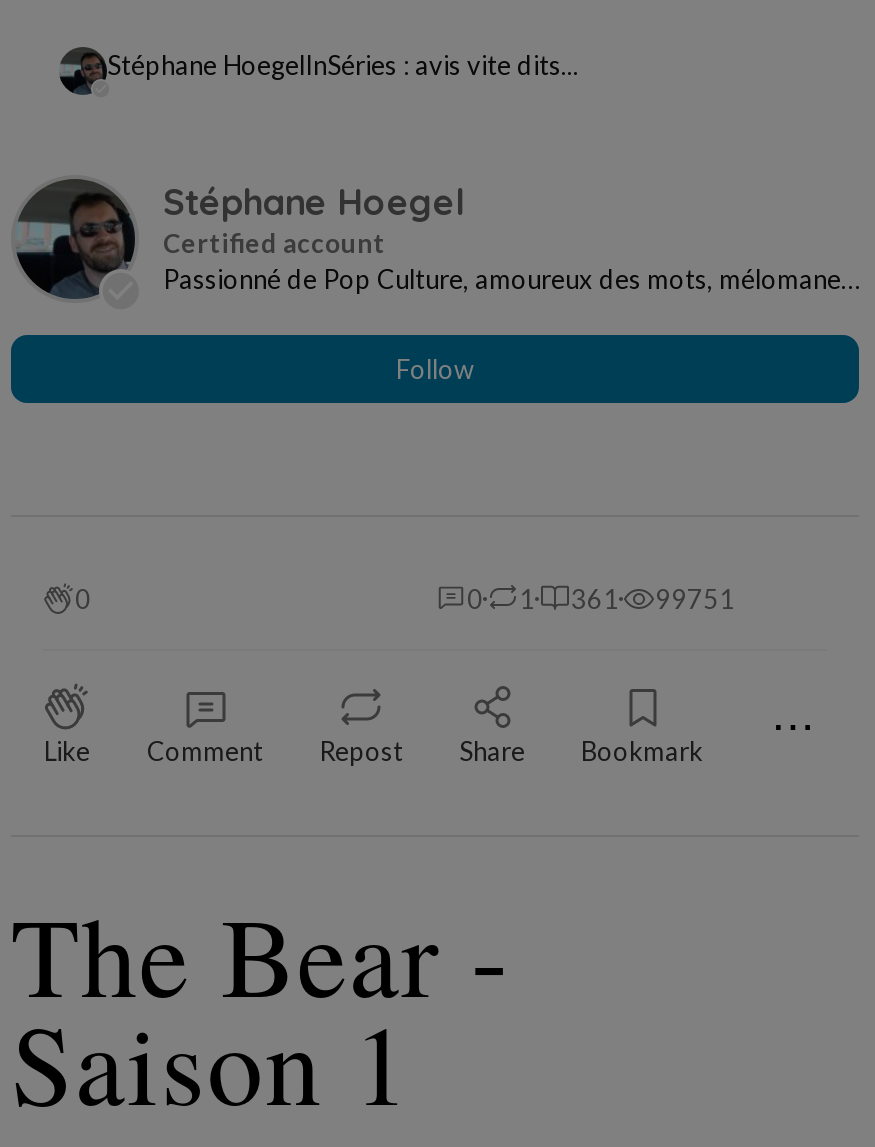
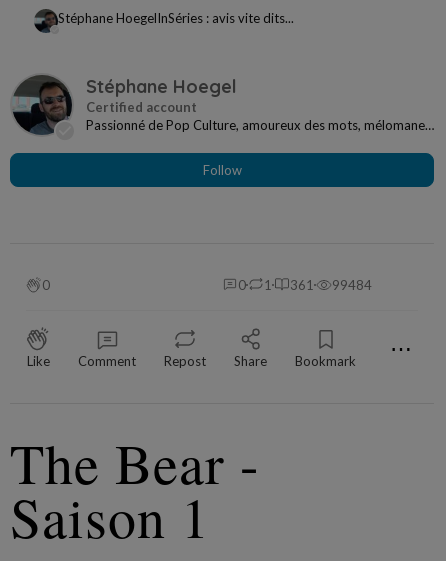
[467,583,735,615] 0 1 361 99751 -> [238,277,372,293] 0 1 361 99484

